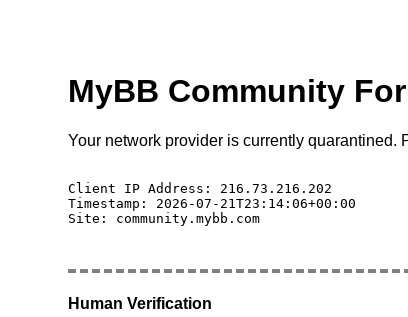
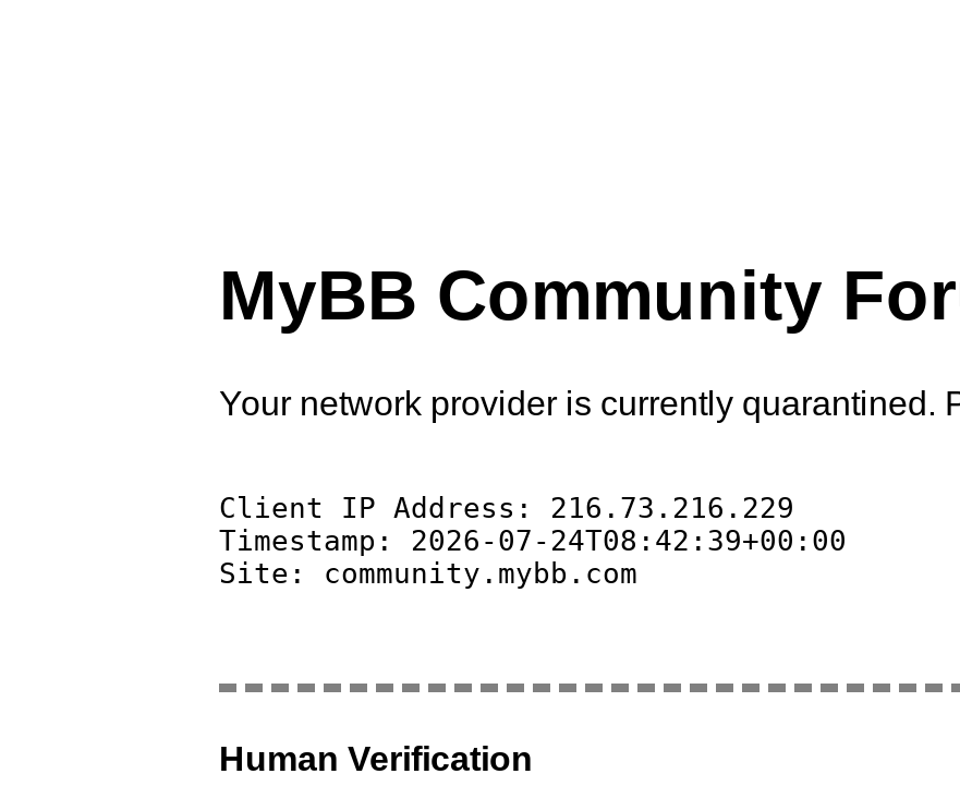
[68,181,340,196] Client IP Address: 216.73.216.202 -> [219,491,812,524] Client IP Address: 216.73.216.229
[68,196,356,211] Timestamp: 2026-07-21T23:14:06+00:00 -> [219,524,847,557] Timestamp: 2026-07-24T08:42:39+00:00

